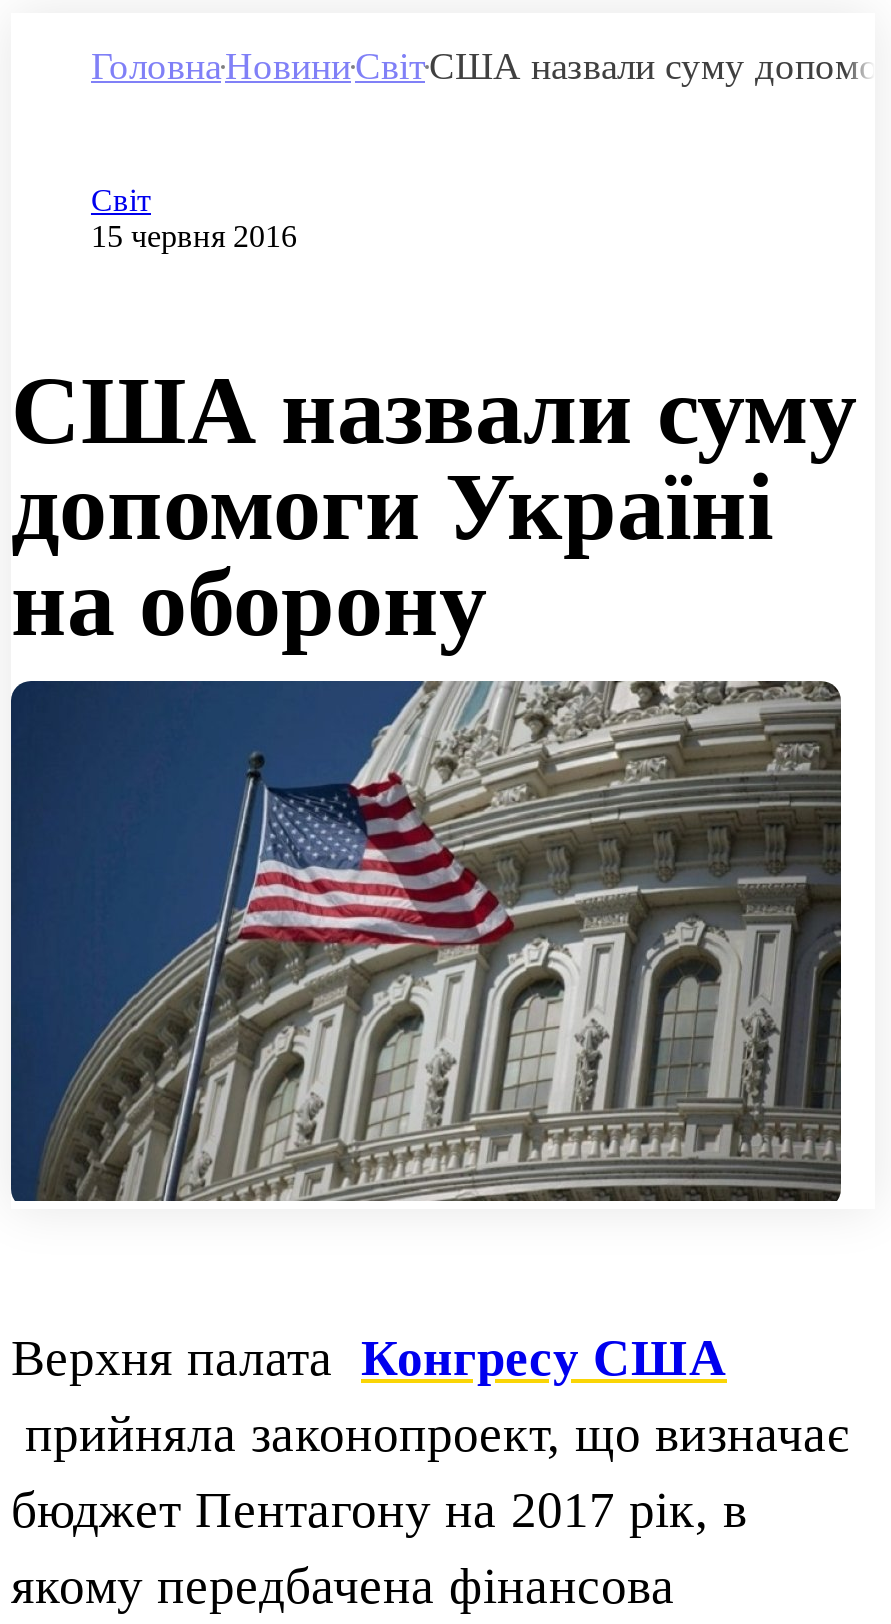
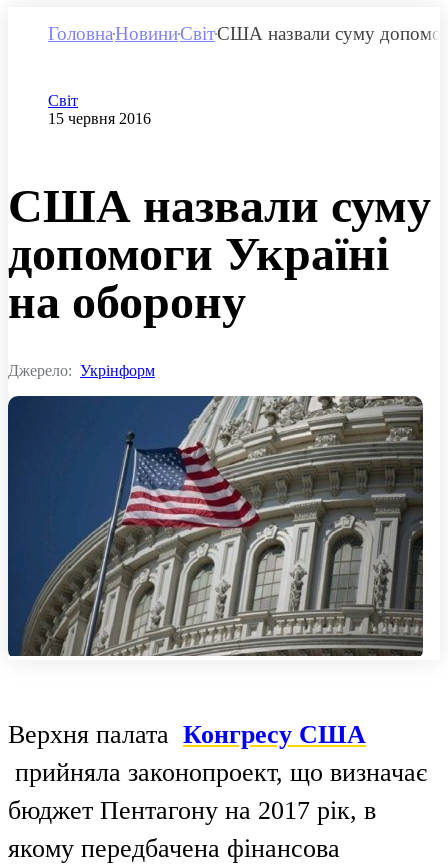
none -> [8,362,155,379] Джерело: Укрінформ

